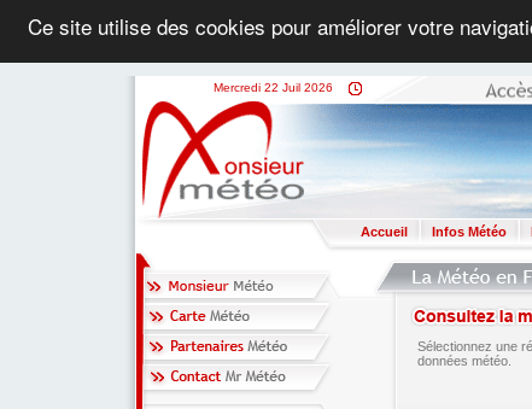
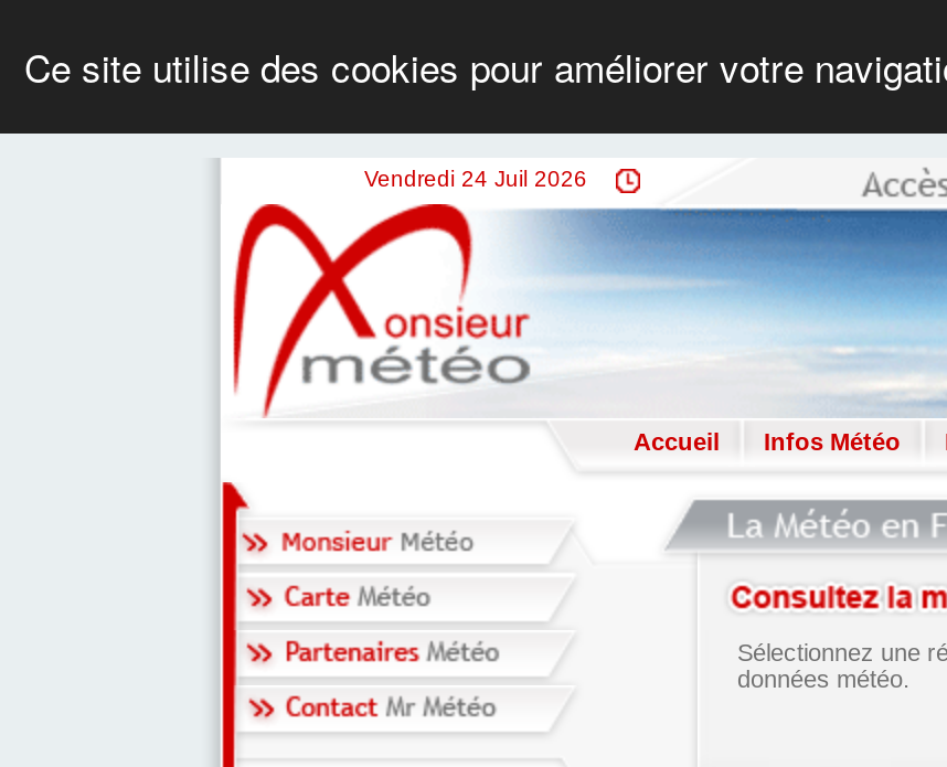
[214,81,337,95] Mercredi 22 Juil 2026 -> [364,168,594,192] Vendredi 24 Juil 2026

